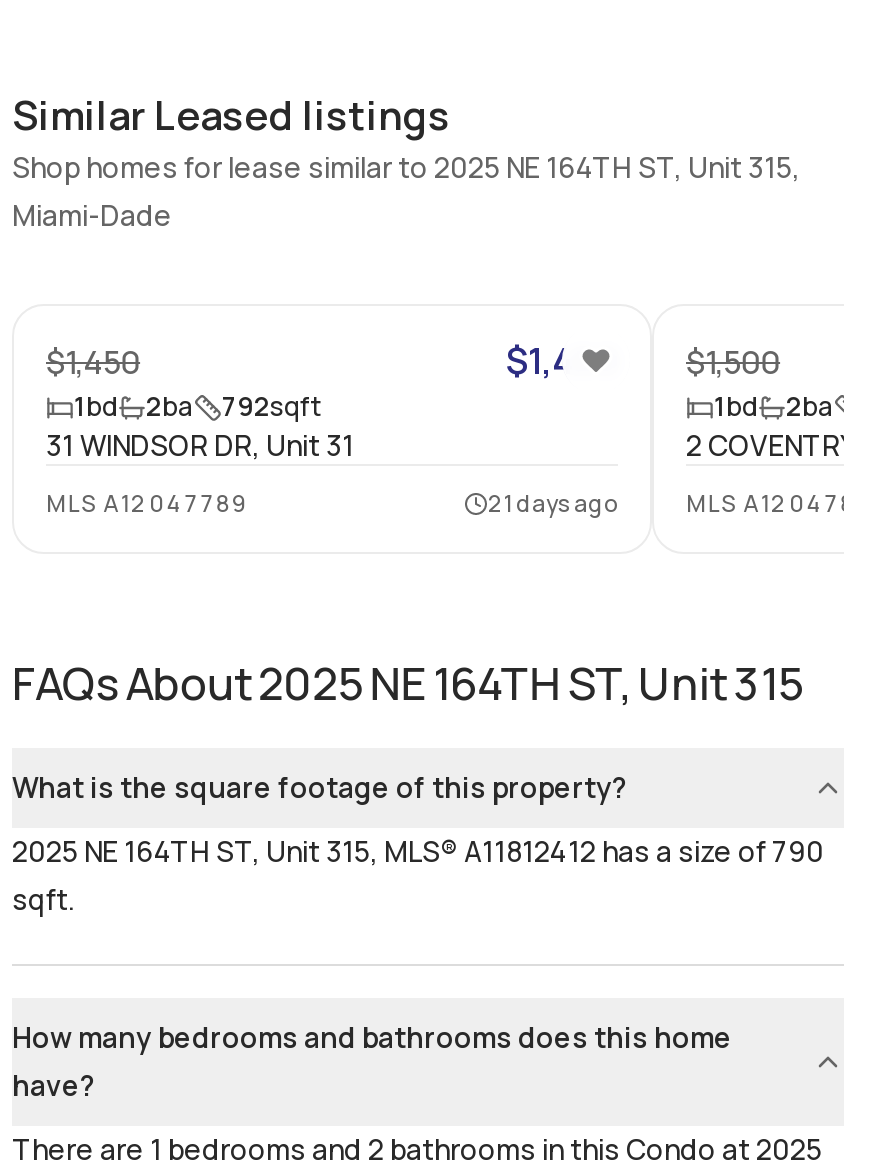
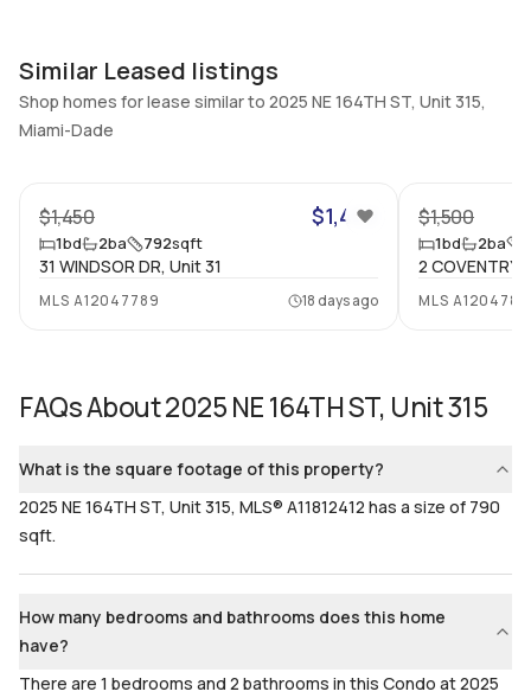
[488,488,618,518] 21 days ago -> [302,292,378,309] 18 days ago

